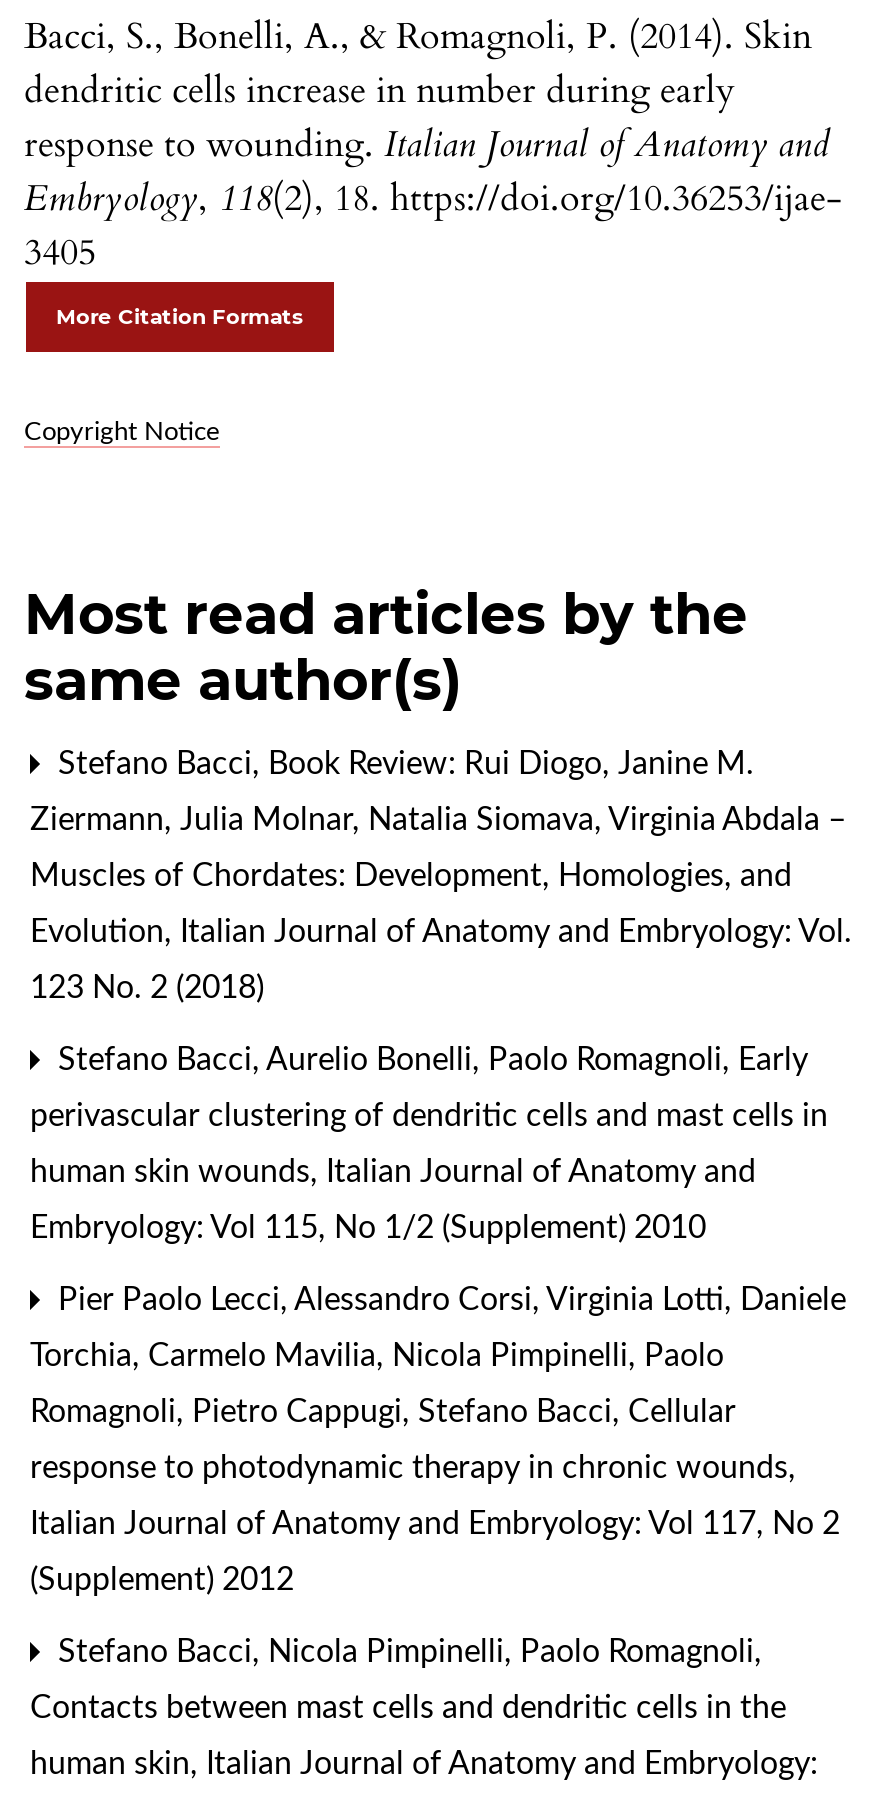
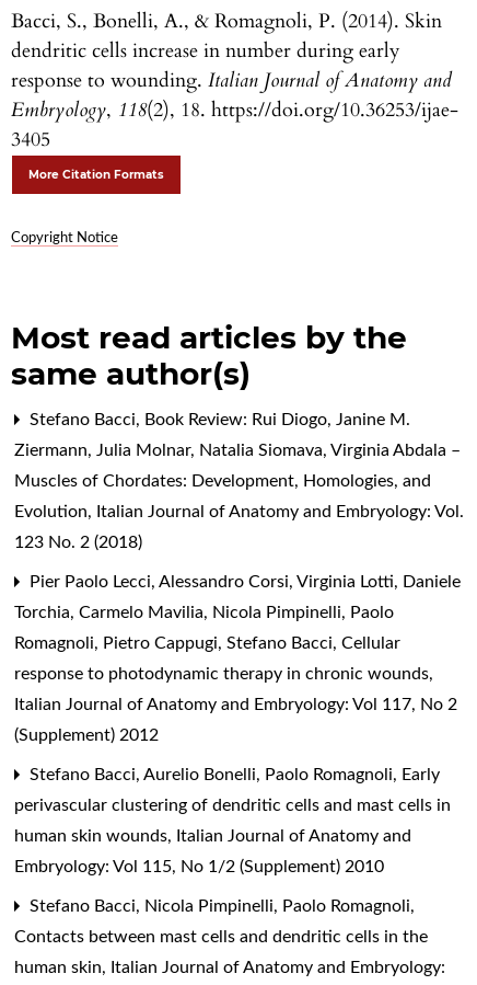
moved [30,1044,828,1244] -> [14,766,451,875]: Stefano Bacci, Aurelio Bonelli, Paolo Romagnoli, Early | perivascular clustering of dendritic cells and mast cells in | human skin wounds | , Italian Journal of Anatomy and | Embryology: Vol 115, No 1/2 (Supplement) 2010
moved [30,1284,846,1596] -> [14,573,461,744]: Pier Paolo Lecci, Alessandro Corsi, Virginia Lotti, Daniele | Torchia, Carmelo Mavilia, Nicola Pimpinelli, Paolo | Romagnoli, Pietro Cappugi, Stefano Bacci, Cellular | response to photodynamic therapy in chronic wounds | Italian Journal of Anatomy and Embryology: Vol 117, No 2 | (Supplement) 2012

